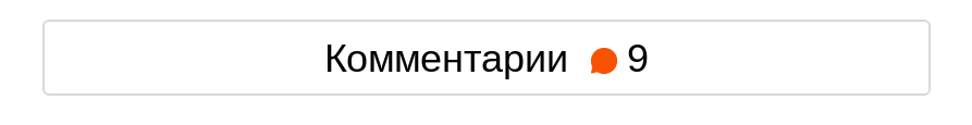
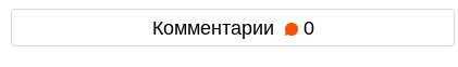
[324,37,649,80] Комментарии 9 -> [152,17,314,39] Комментарии 0

